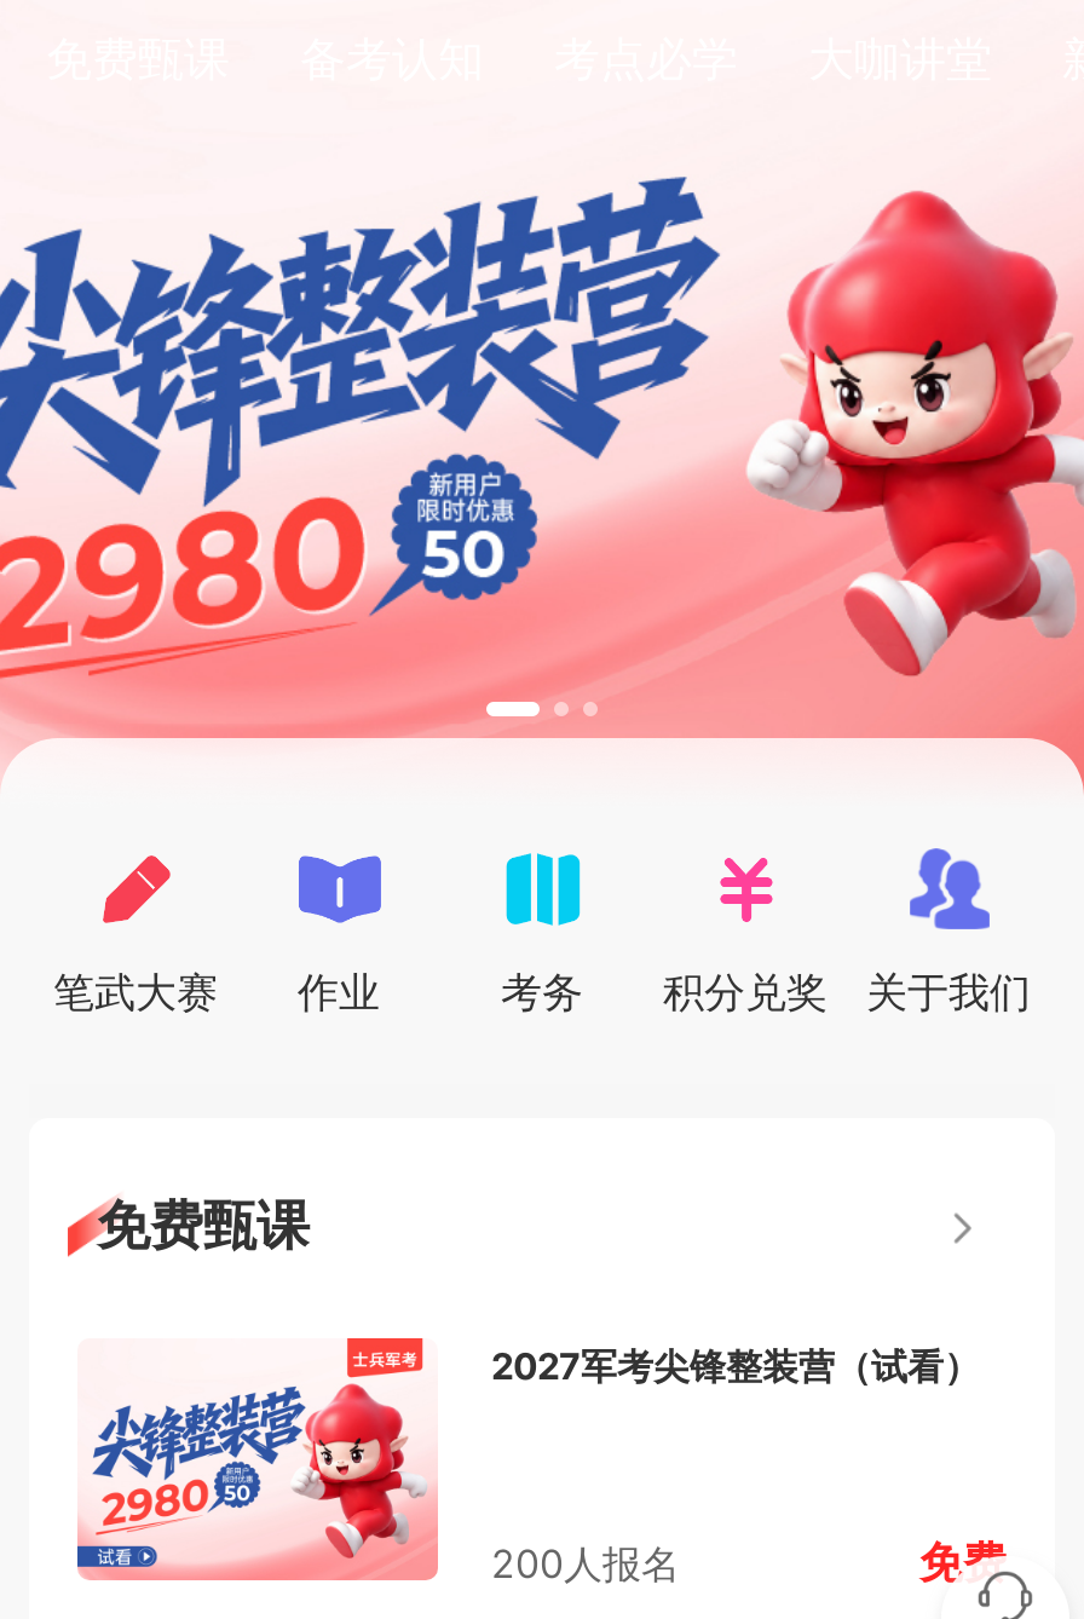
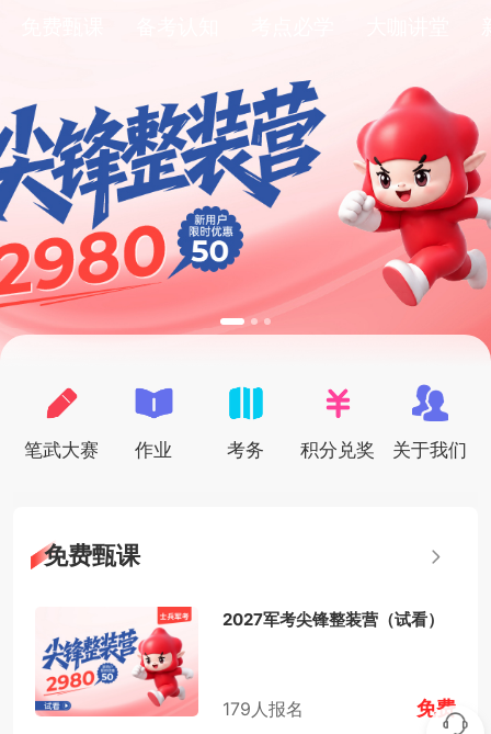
[491,1538,680,1586] 200人报名 -> [222,697,304,719] 179人报名

